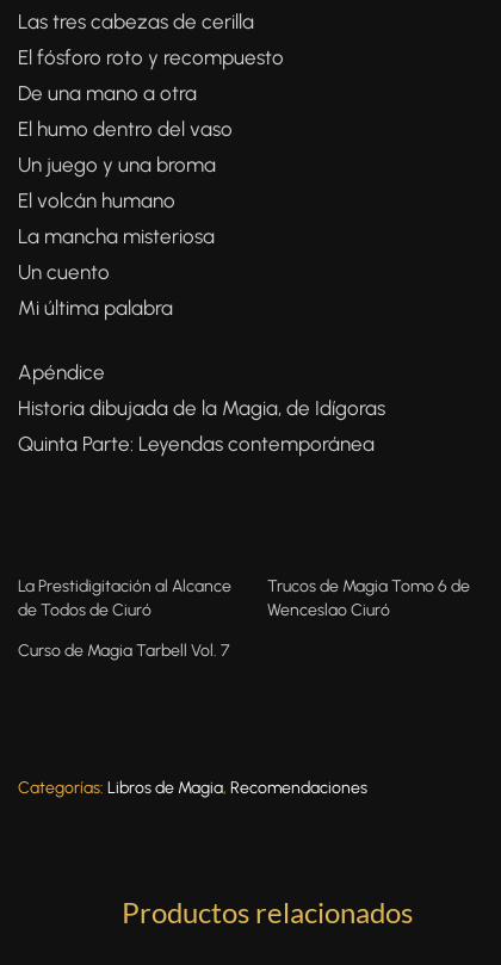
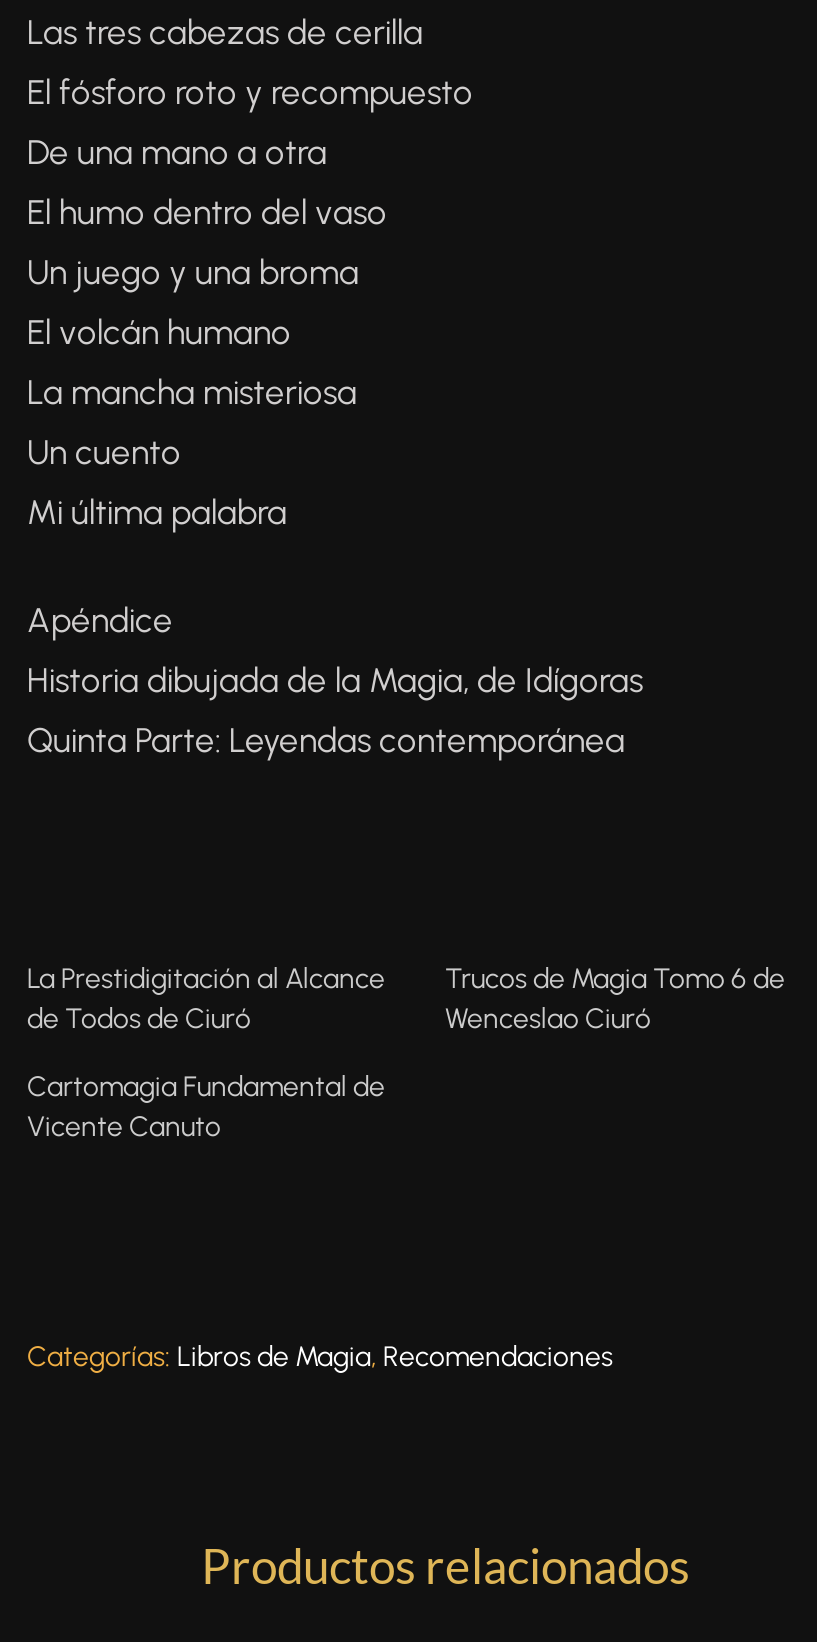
[18,641,229,661] Curso de Magia Tarbell Vol. 7 -> [27,1070,385,1144] Cartomagia Fundamental de | Vicente Canuto

